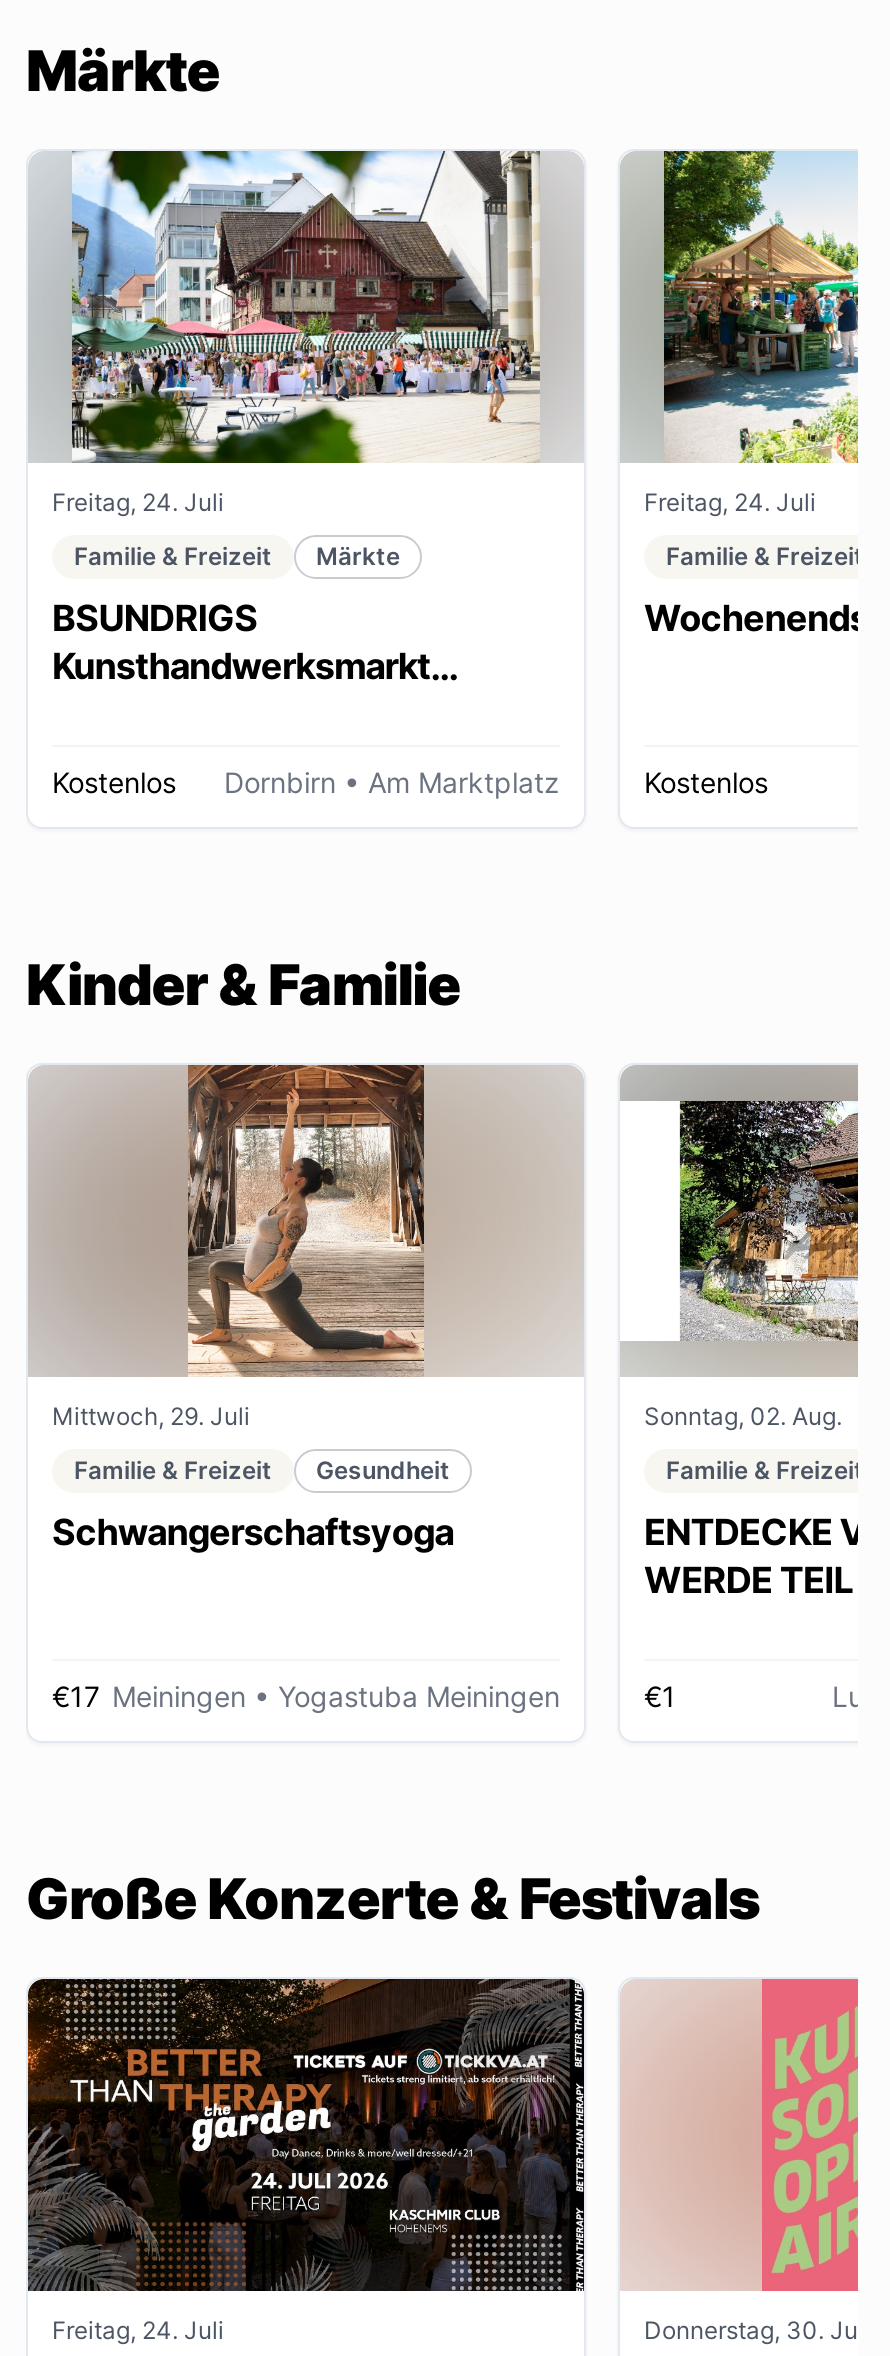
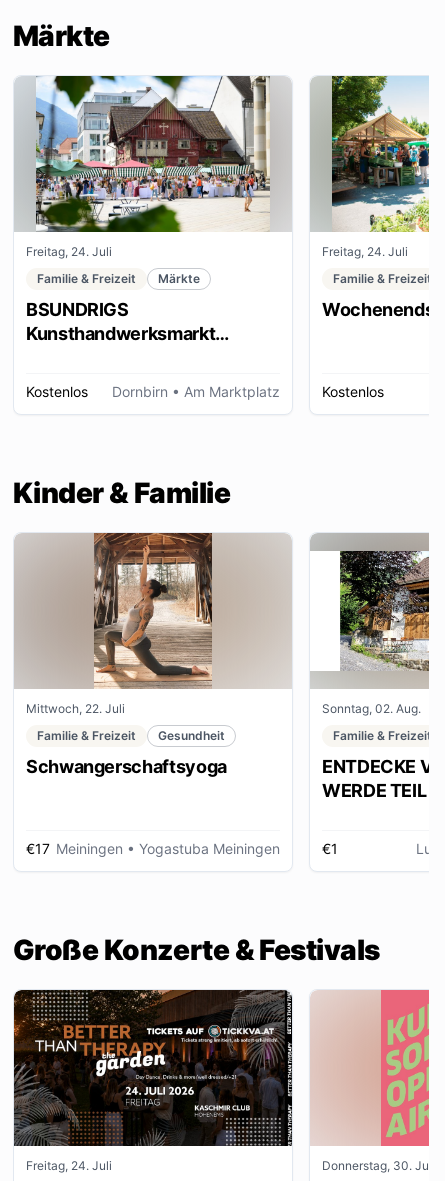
[52,1402,250,1432] Mittwoch, 29. Juli -> [26,701,125,716] Mittwoch, 22. Juli

